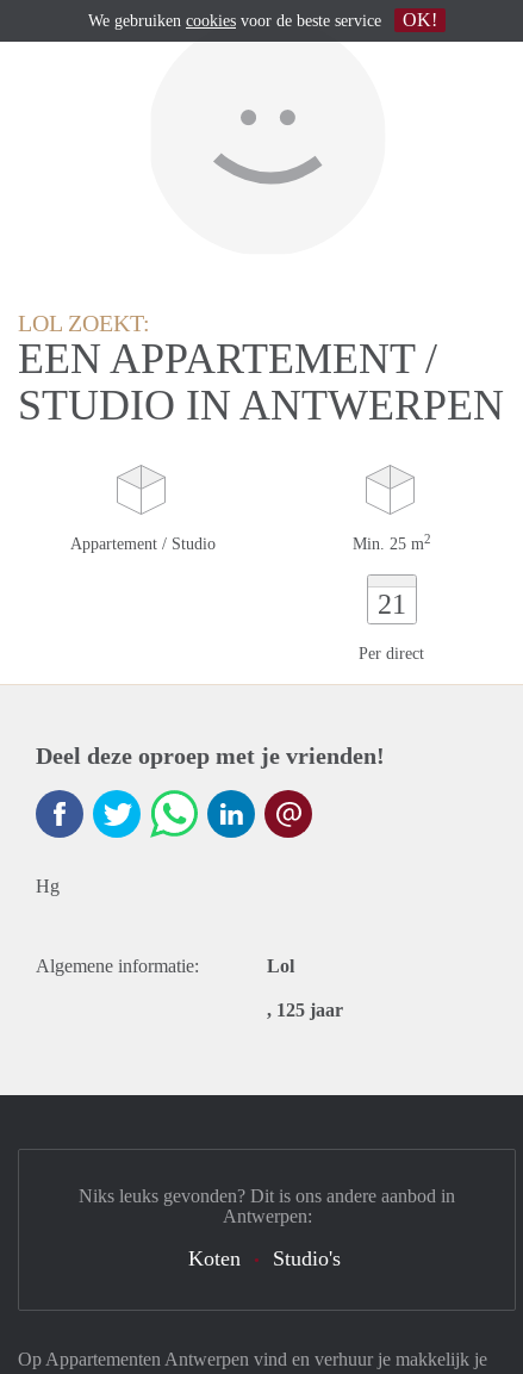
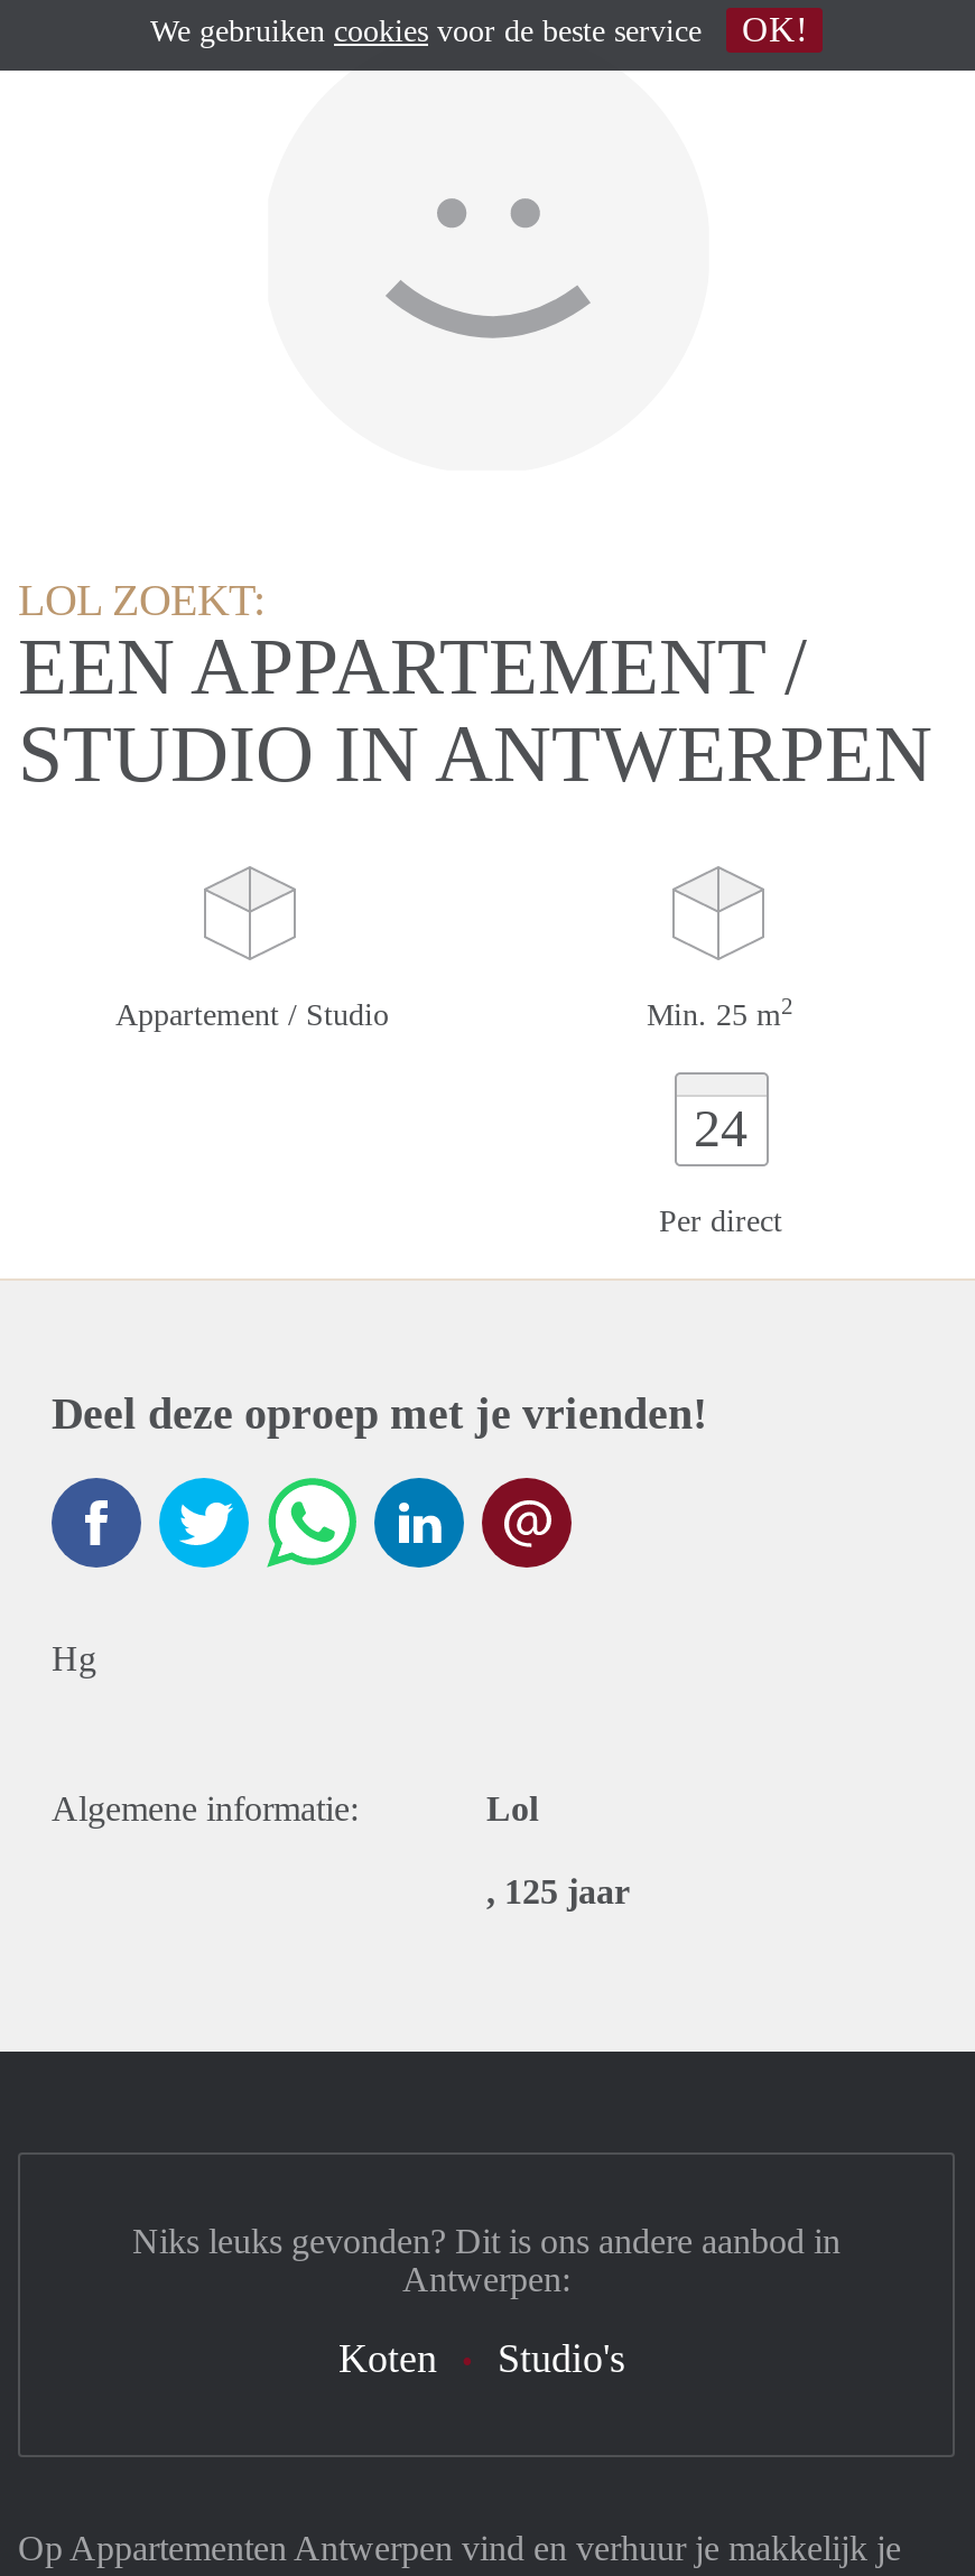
[377,589,406,620] 21 -> [694,1099,747,1157] 24

